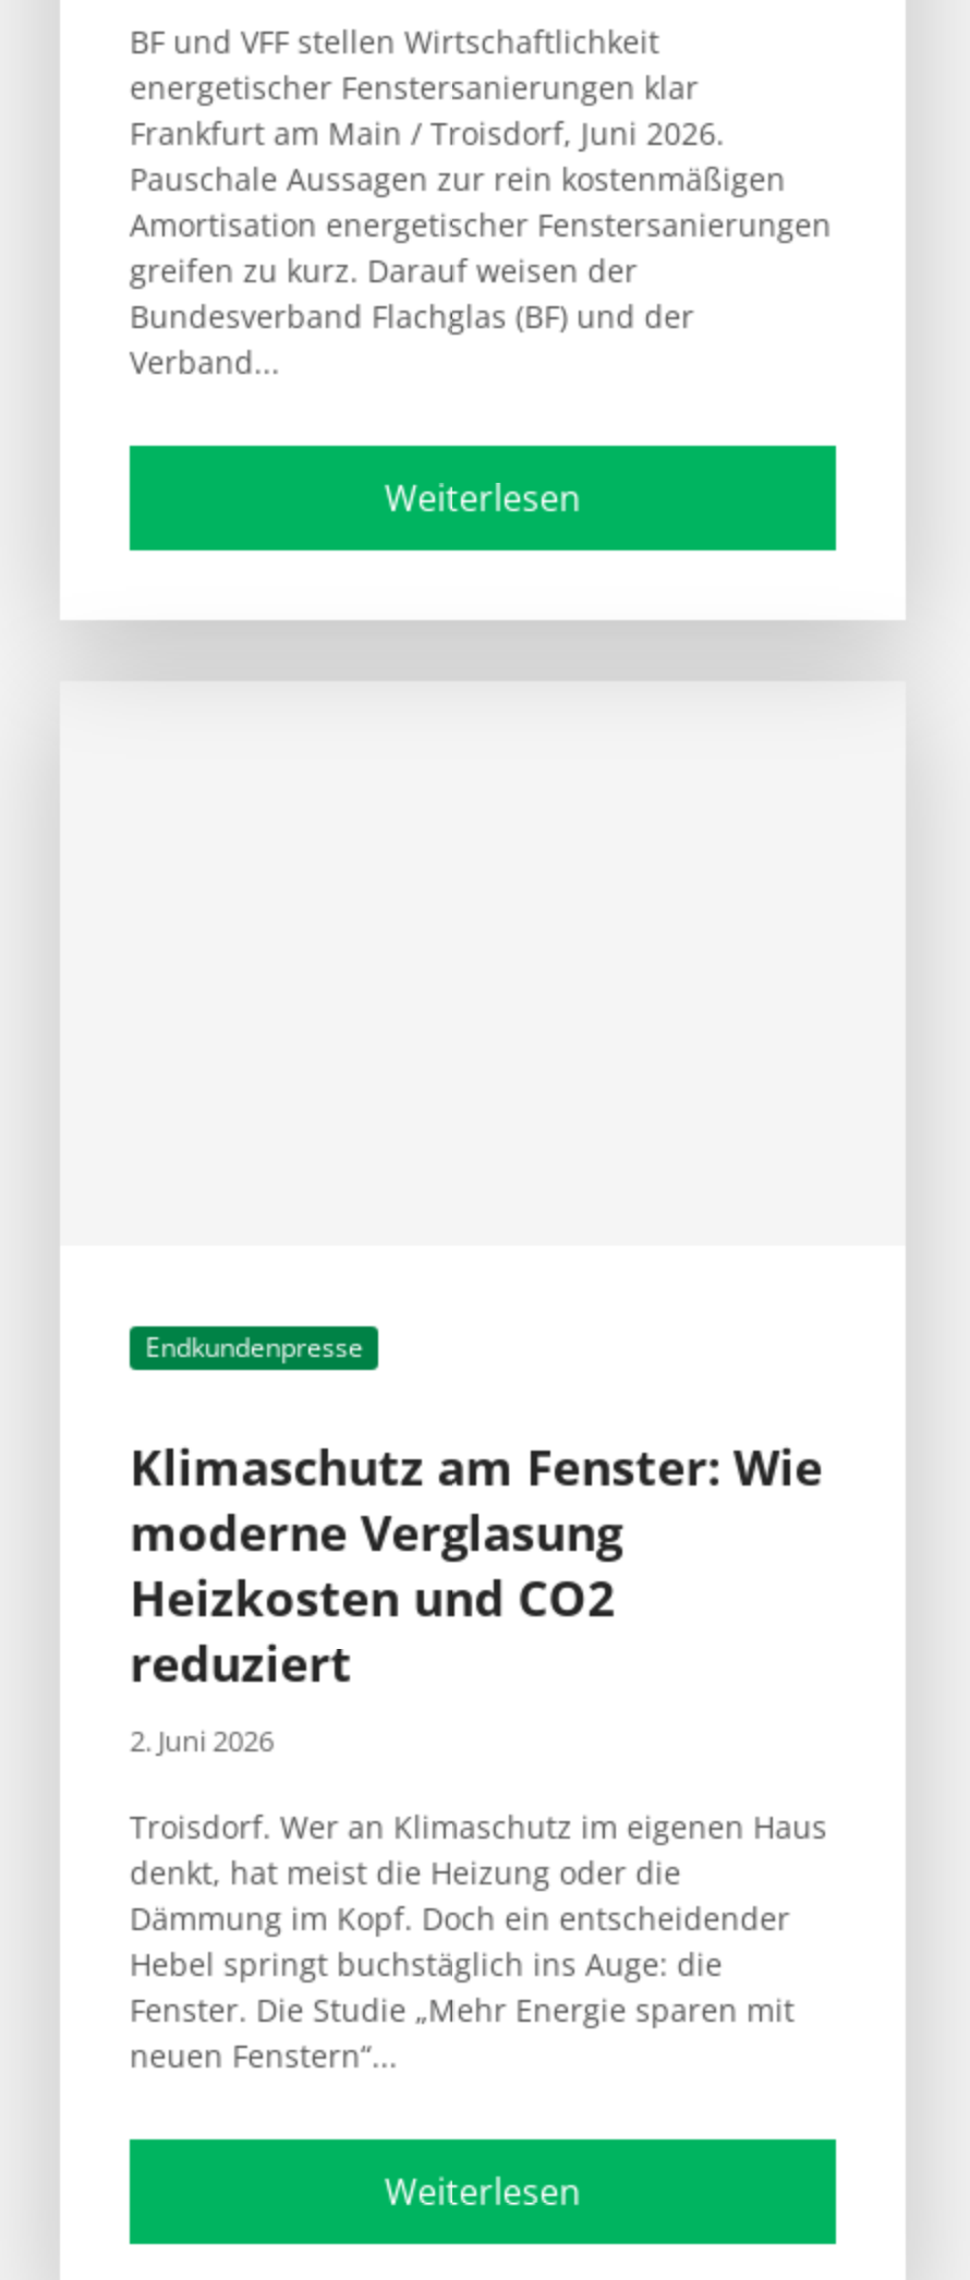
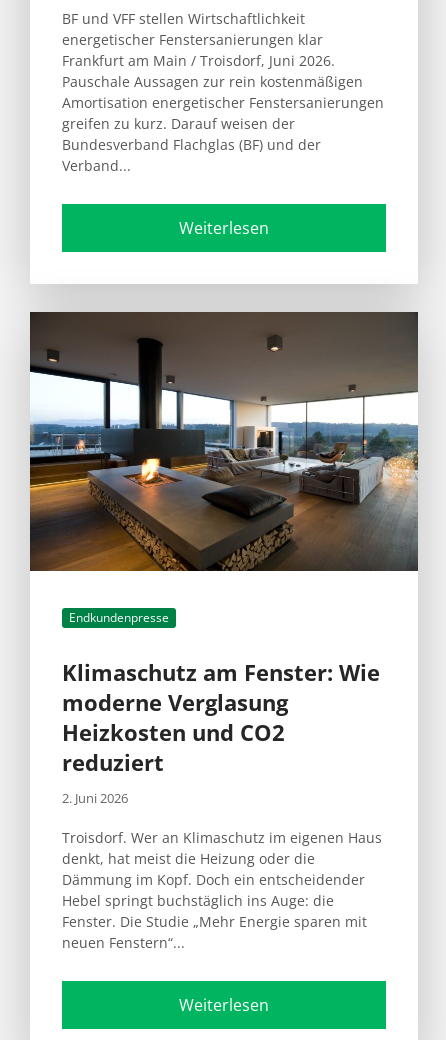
none -> [29,311,419,572] [image]

